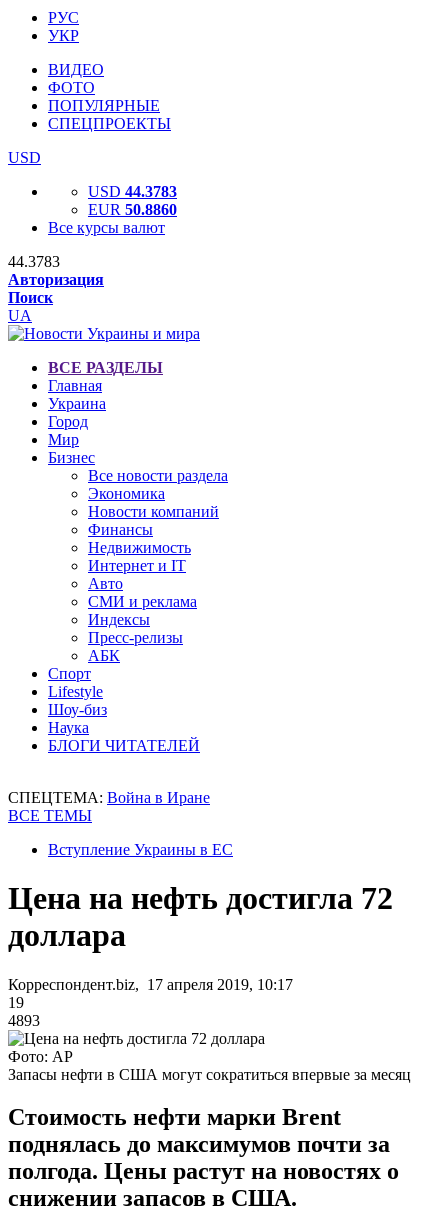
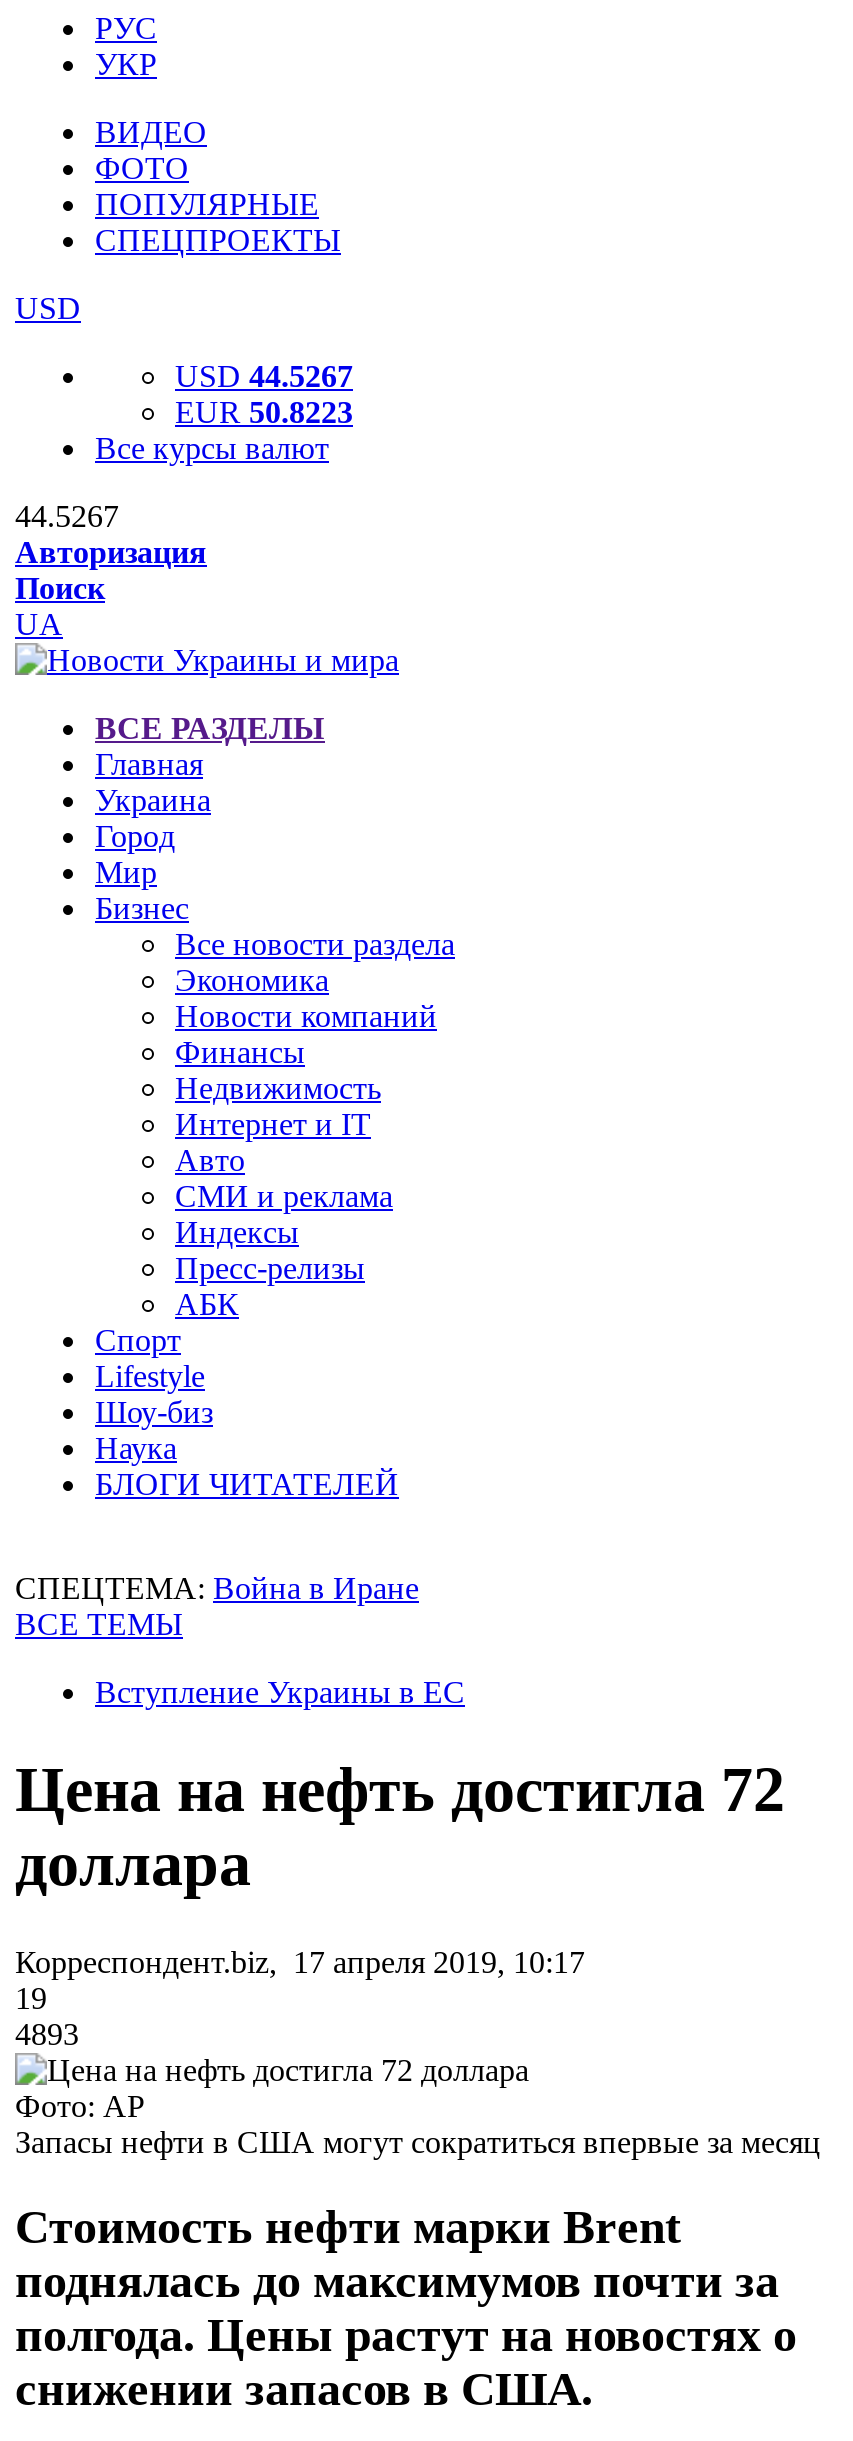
[88,183,177,200] USD 44.3783 -> [175,359,353,393] USD 44.5267
[88,201,177,218] EUR 50.8860 -> [175,395,353,429] EUR 50.8223
[8,253,60,270] 44.3783 -> [15,499,119,533] 44.5267

